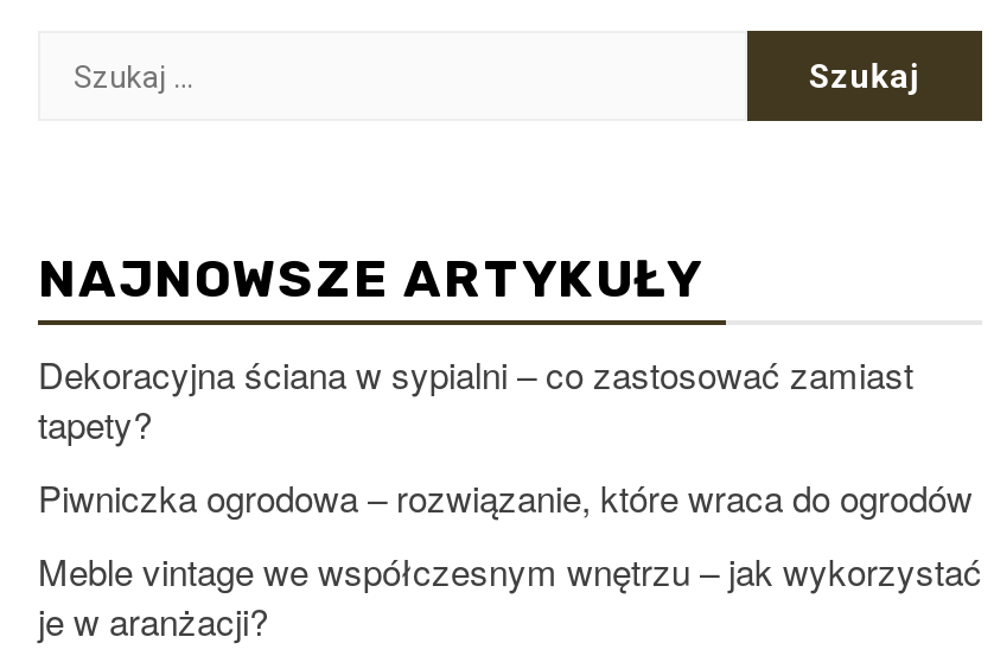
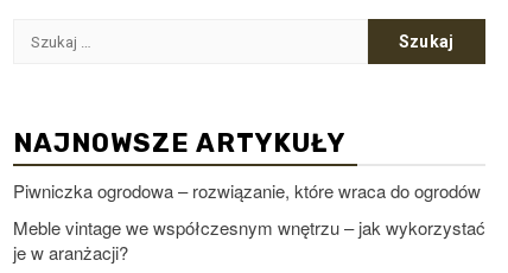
[38,349,913,449] Dekoracyjna ściana w sypialni – co zastosować zamiast | tapety? -> none

